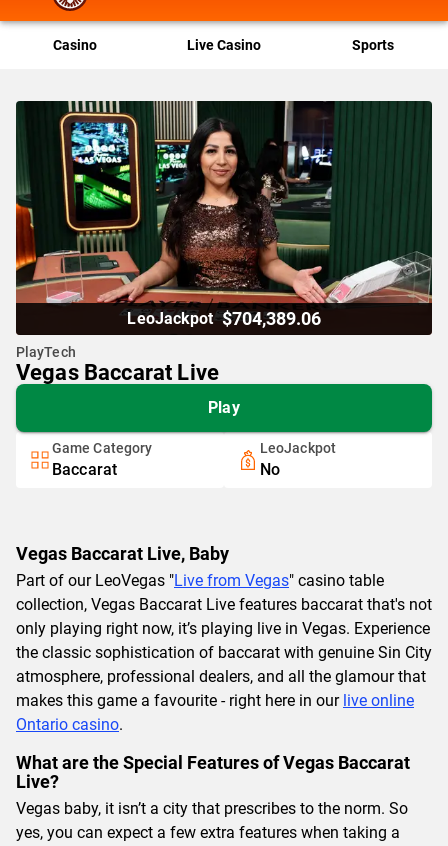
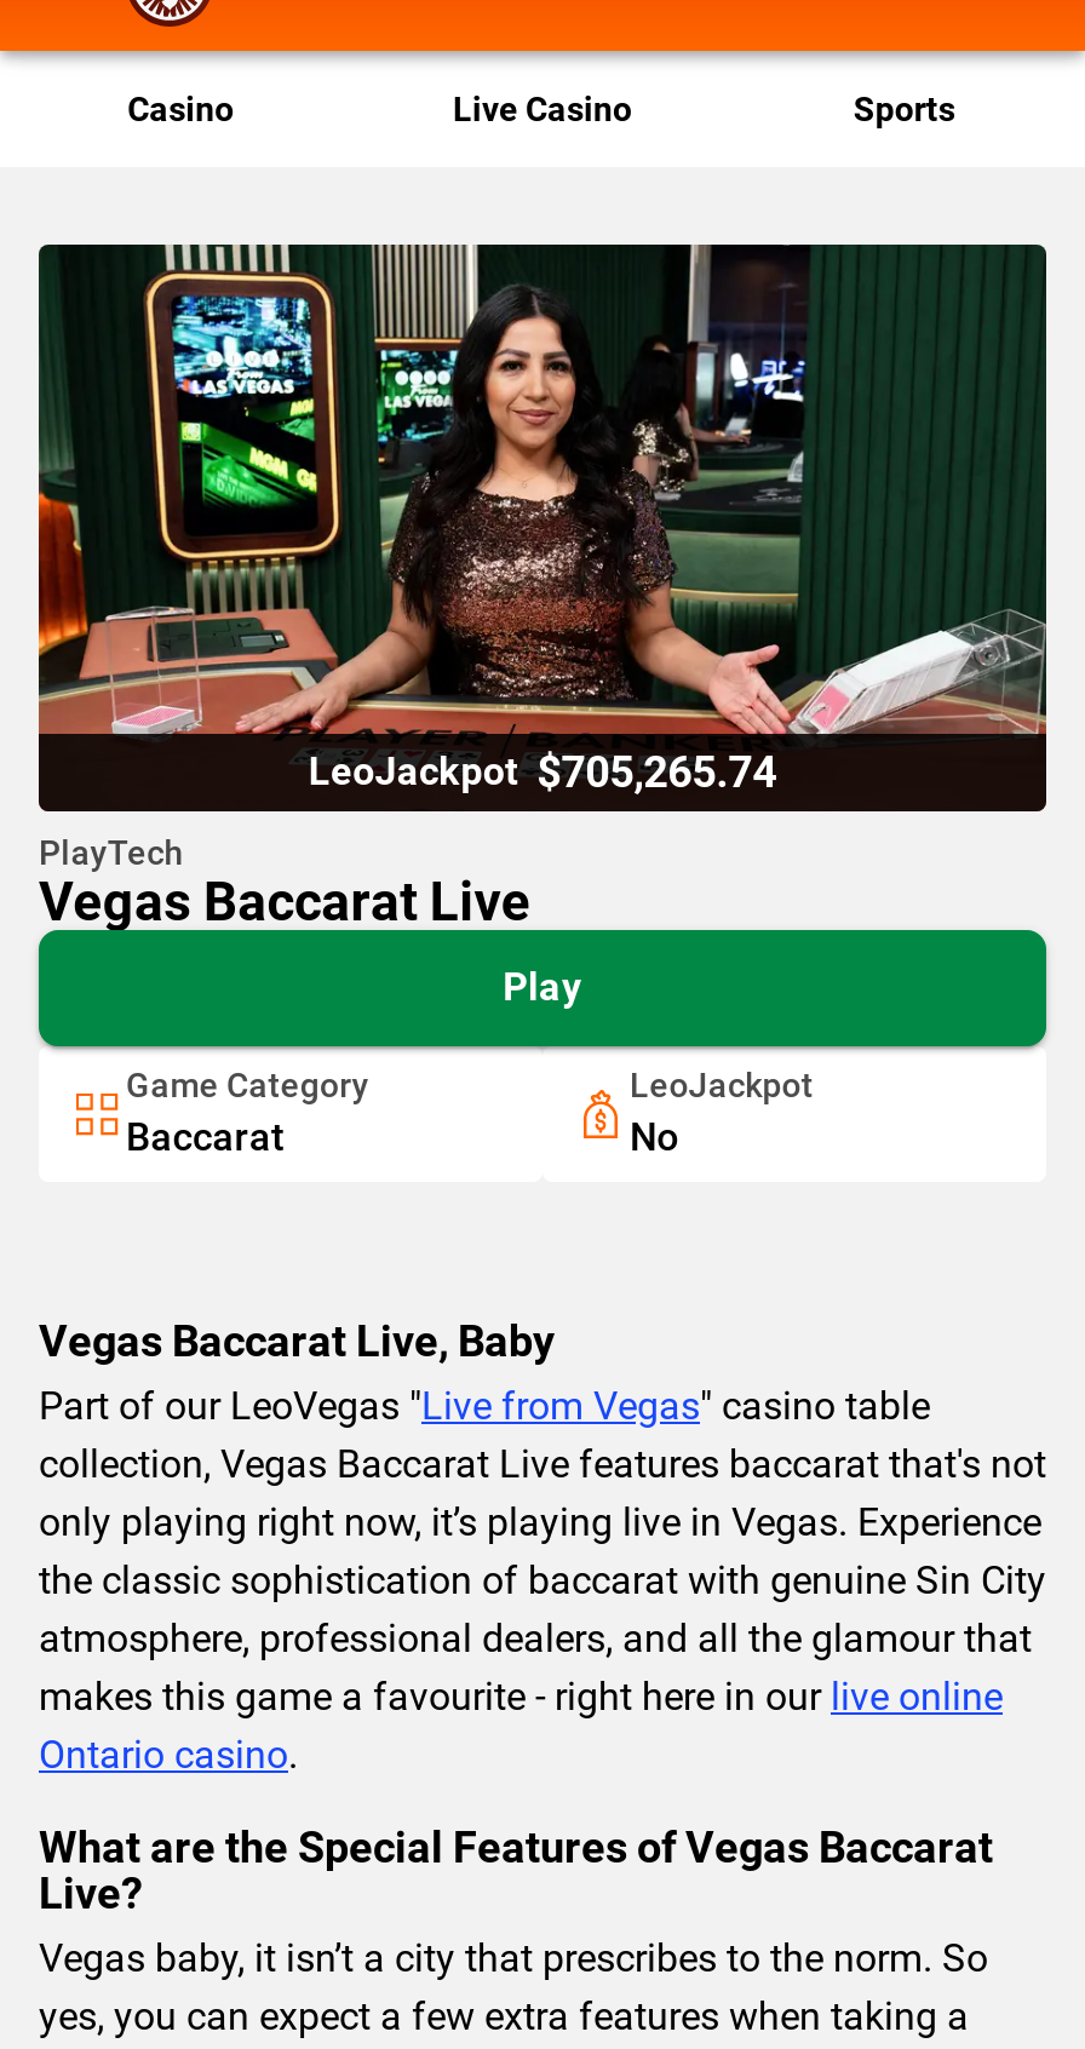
[127,308,321,329] LeoJackpot $704,389.06 -> [309,746,776,797] LeoJackpot $705,265.74

